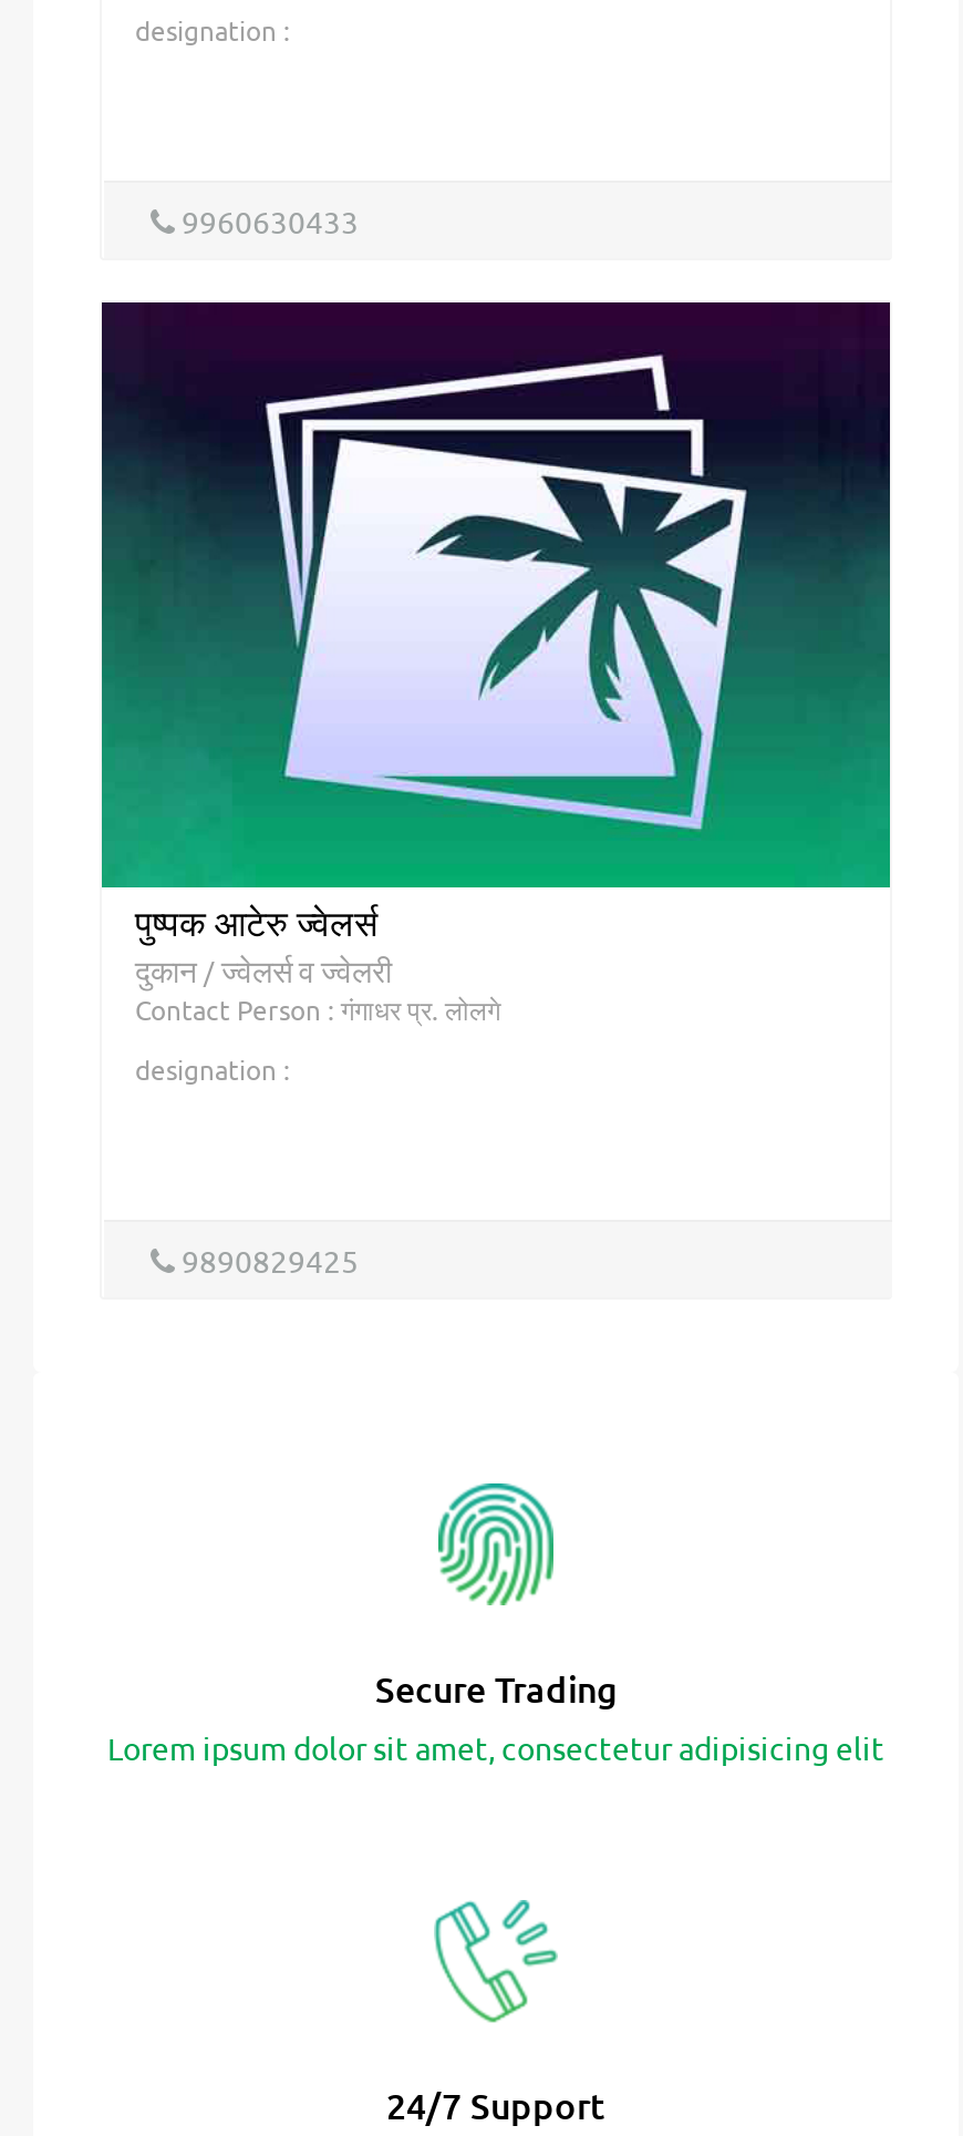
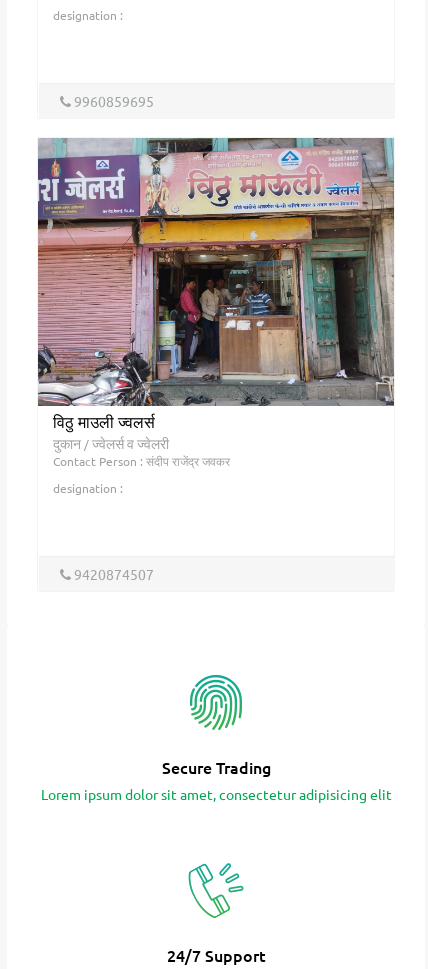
[175,199,359,239] 9960630433 -> [71,92,154,110] 9960859695
[100,301,892,945] [image] | पुष्पक आटेरु ज्वेलर्स -> [37,137,395,432] [image] | विठु माउली ज्वलर्स
[135,992,500,1027] Contact Person : गंगाधर प्र. लोलगे -> [53,453,230,469] Contact Person : संदीप राजेंद्र जवकर
[175,1240,359,1280] 9890829425 -> [71,565,154,583] 9420874507

